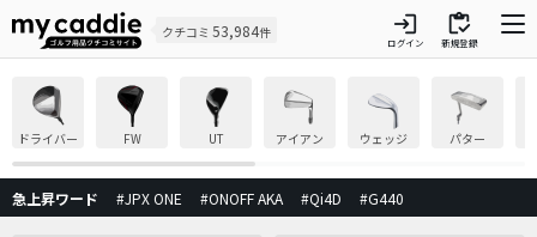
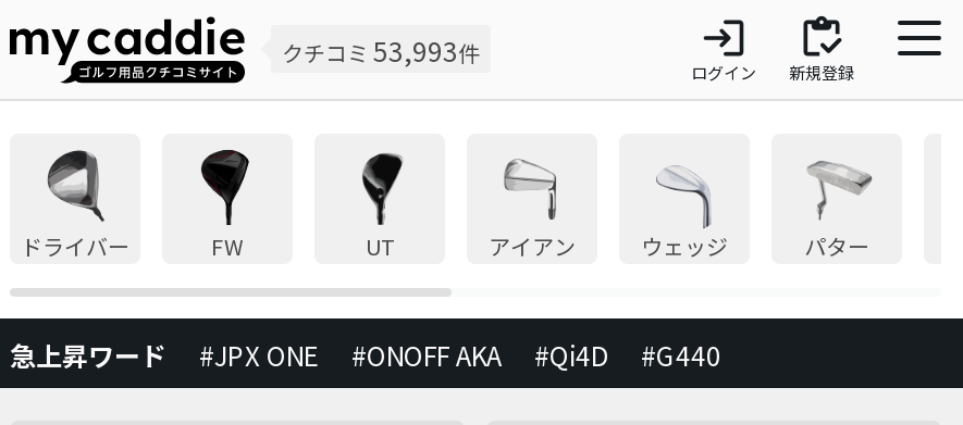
[162,20,271,41] クチコミ53,984件 -> [282,32,480,68] クチコミ53,993件

